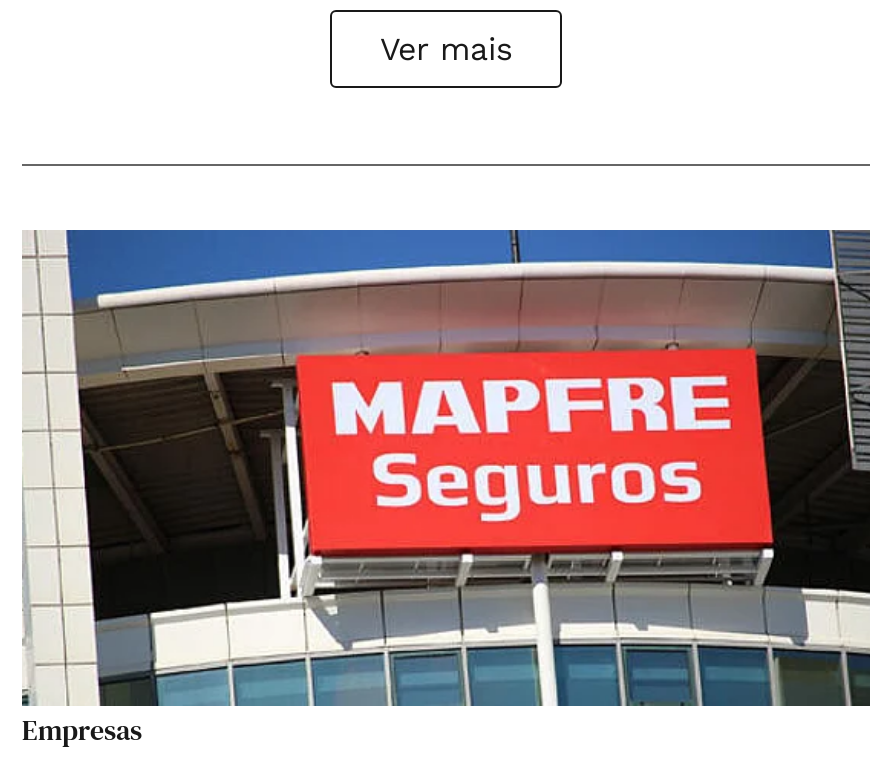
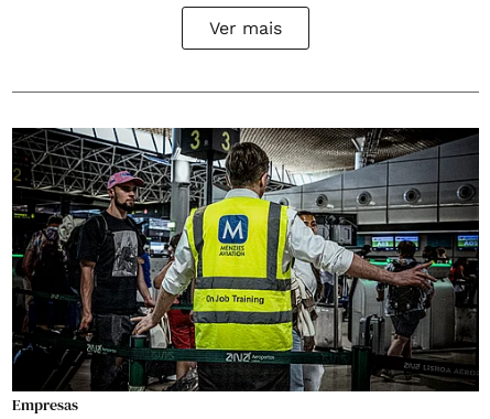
[20,229,872,707] [image] -> [11,127,480,393] [image]

